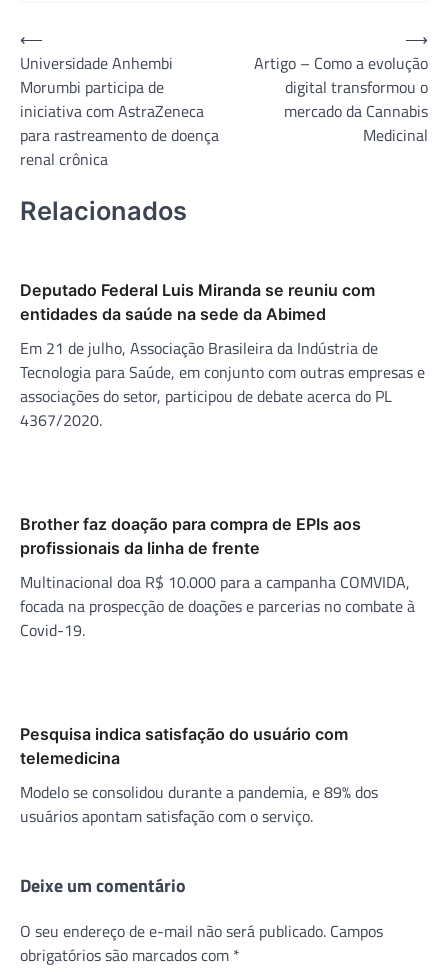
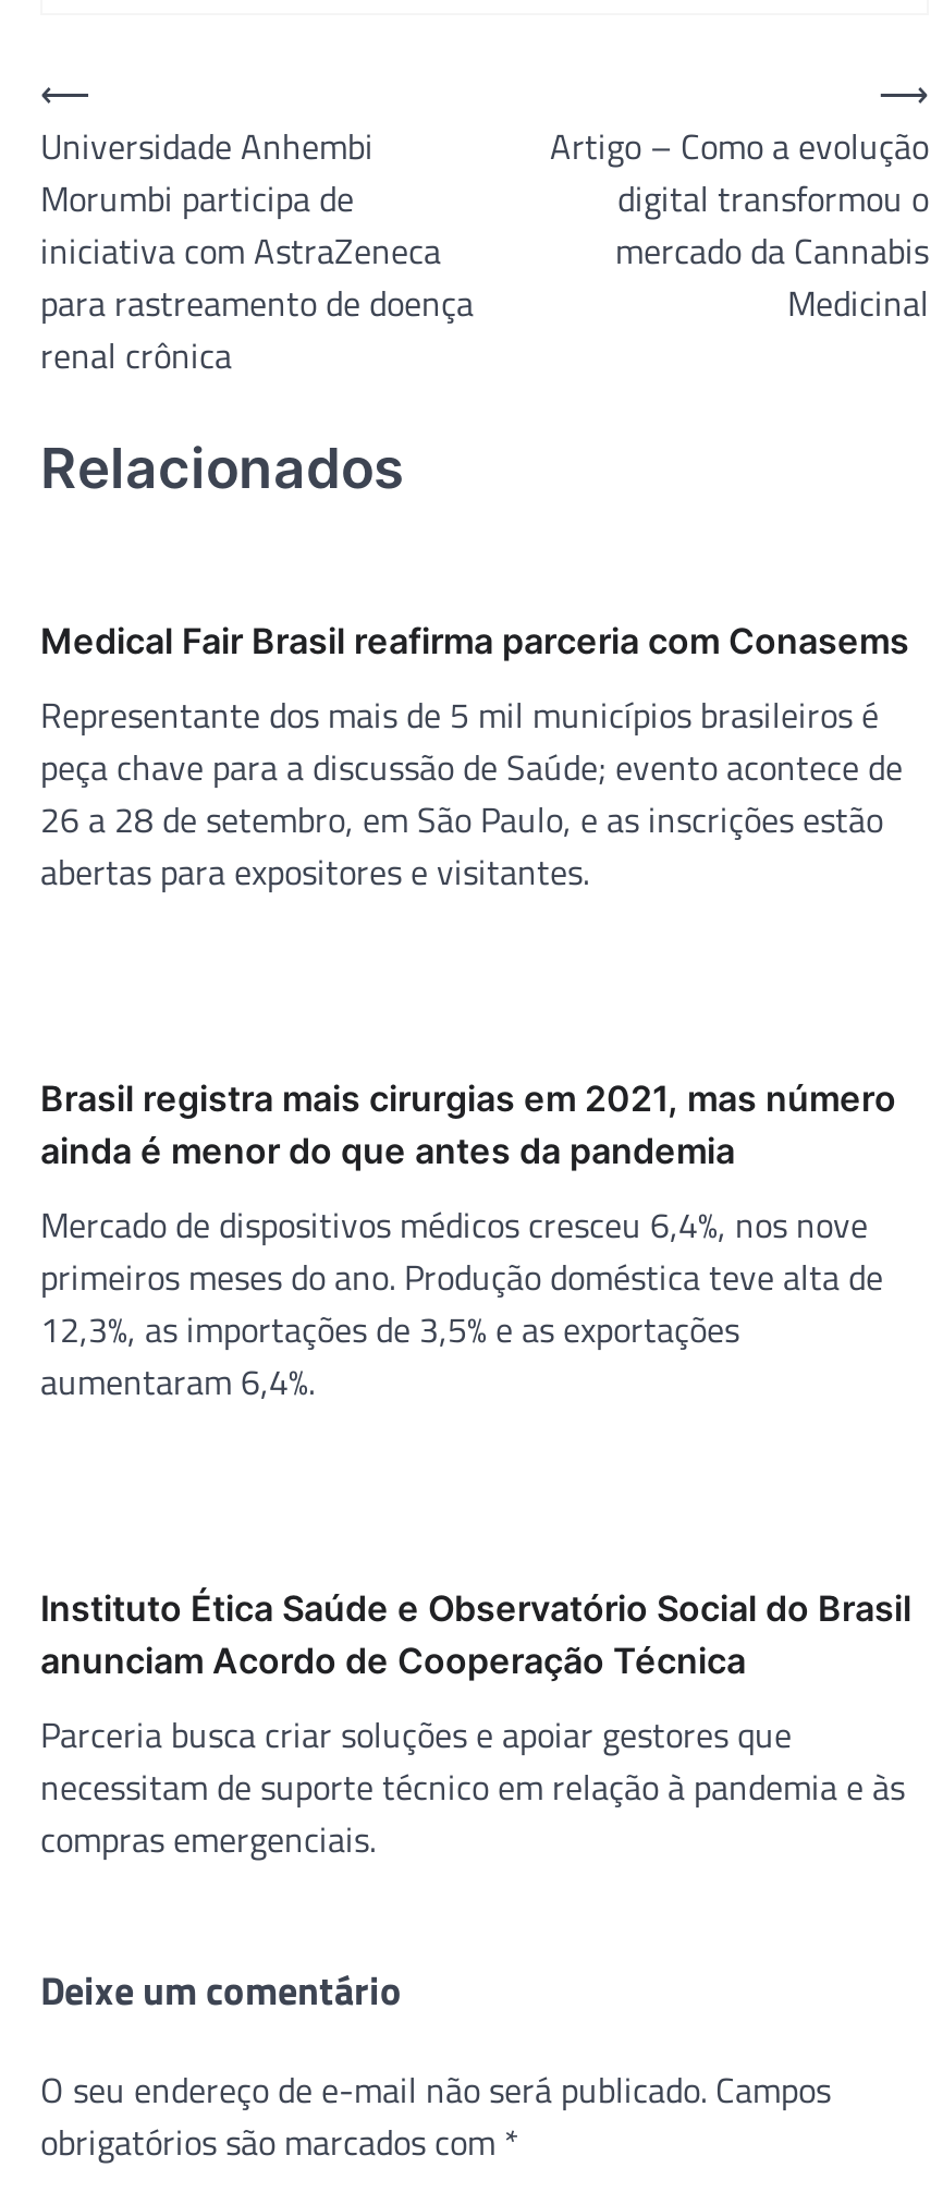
[20,279,375,323] Deputado Federal Luis Miranda se reuniu com | entidades da saúde na sede da Abimed -> [40,618,909,661] Medical Fair Brasil reafirma parceria com Conasems
[20,335,425,431] Em 21 de julho, Associação Brasileira da Indústria de | Tecnologia para Saúde, em conjunto com outras empresas e | associações do setor, participou de debate acerca do PL | 4367/2020. -> [40,687,903,897] Representante dos mais de 5 mil municípios brasileiros é | peça chave para a discussão de Saúde; evento acontece de | 26 a 28 de setembro, em São Paulo, e as inscrições estão | abertas para expositores e visitantes.
[20,513,361,557] Brother faz doação para compra de EPIs aos | profissionais da linha de frente -> [40,1075,896,1171] Brasil registra mais cirurgias em 2021, mas número | ainda é menor do que antes da pandemia
[20,569,415,641] Multinacional doa R$ 10.000 para a campanha COMVIDA, | focada na prospecção de doações e parcerias no combate à | Covid-19. -> [40,1197,883,1406] Mercado de dispositivos médicos cresceu 6,4%, nos nove | primeiros meses do ano. Produção doméstica teve alta de | 12,3%, as importações de 3,5% e as exportações | aumentaram 6,4%.
[20,723,348,767] Pesquisa indica satisfação do usuário com | telemedicina -> [40,1585,911,1681] Instituto Ética Saúde e Observatório Social do Brasil | anunciam Acordo de Cooperação Técnica
[20,779,378,827] Modelo se consolidou durante a pandemia, e 89% dos | usuários apontam satisfação com o serviço. -> [40,1707,905,1864] Parceria busca criar soluções e apoiar gestores que | necessitam de suporte técnico em relação à pandemia e às | compras emergenciais.

